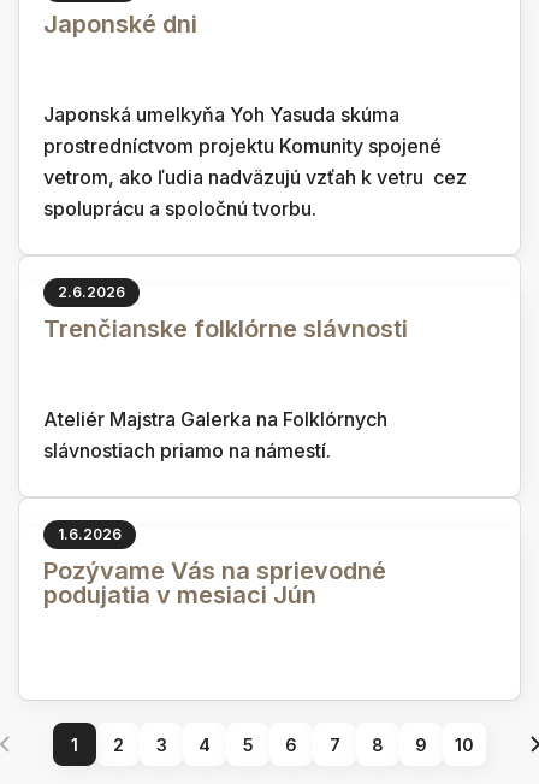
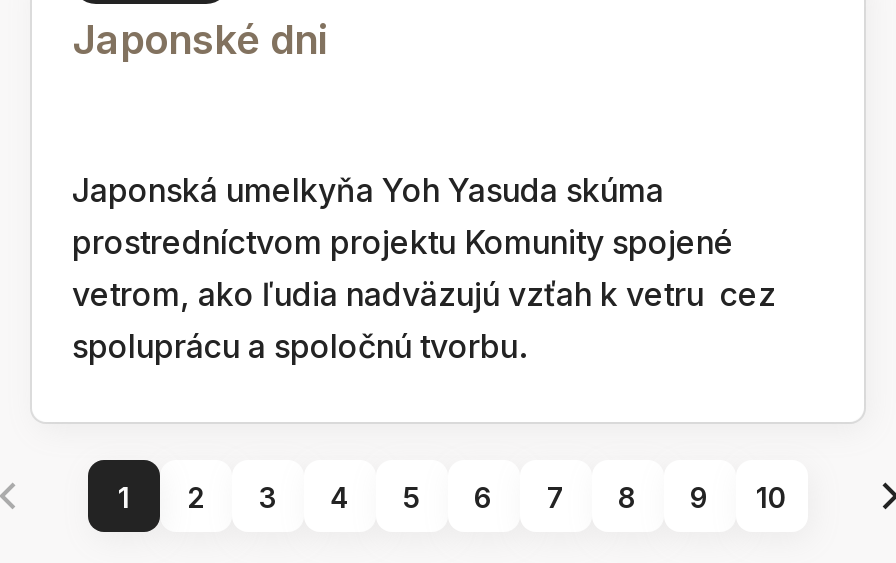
[43,283,408,462] 2.6.2026 | Trenčianske folklórne slávnosti | Ateliér Majstra Galerka na Folklórnych | slávnostiach priamo na námestí. -> none
[43,525,386,609] 1.6.2026 | Pozývame Vás na sprievodné | podujatia v mesiaci Jún -> none

